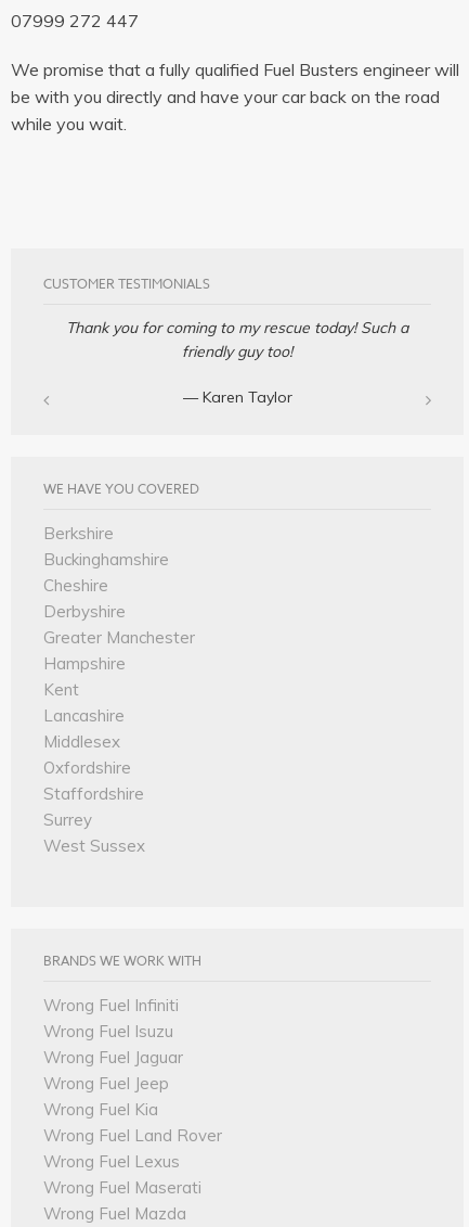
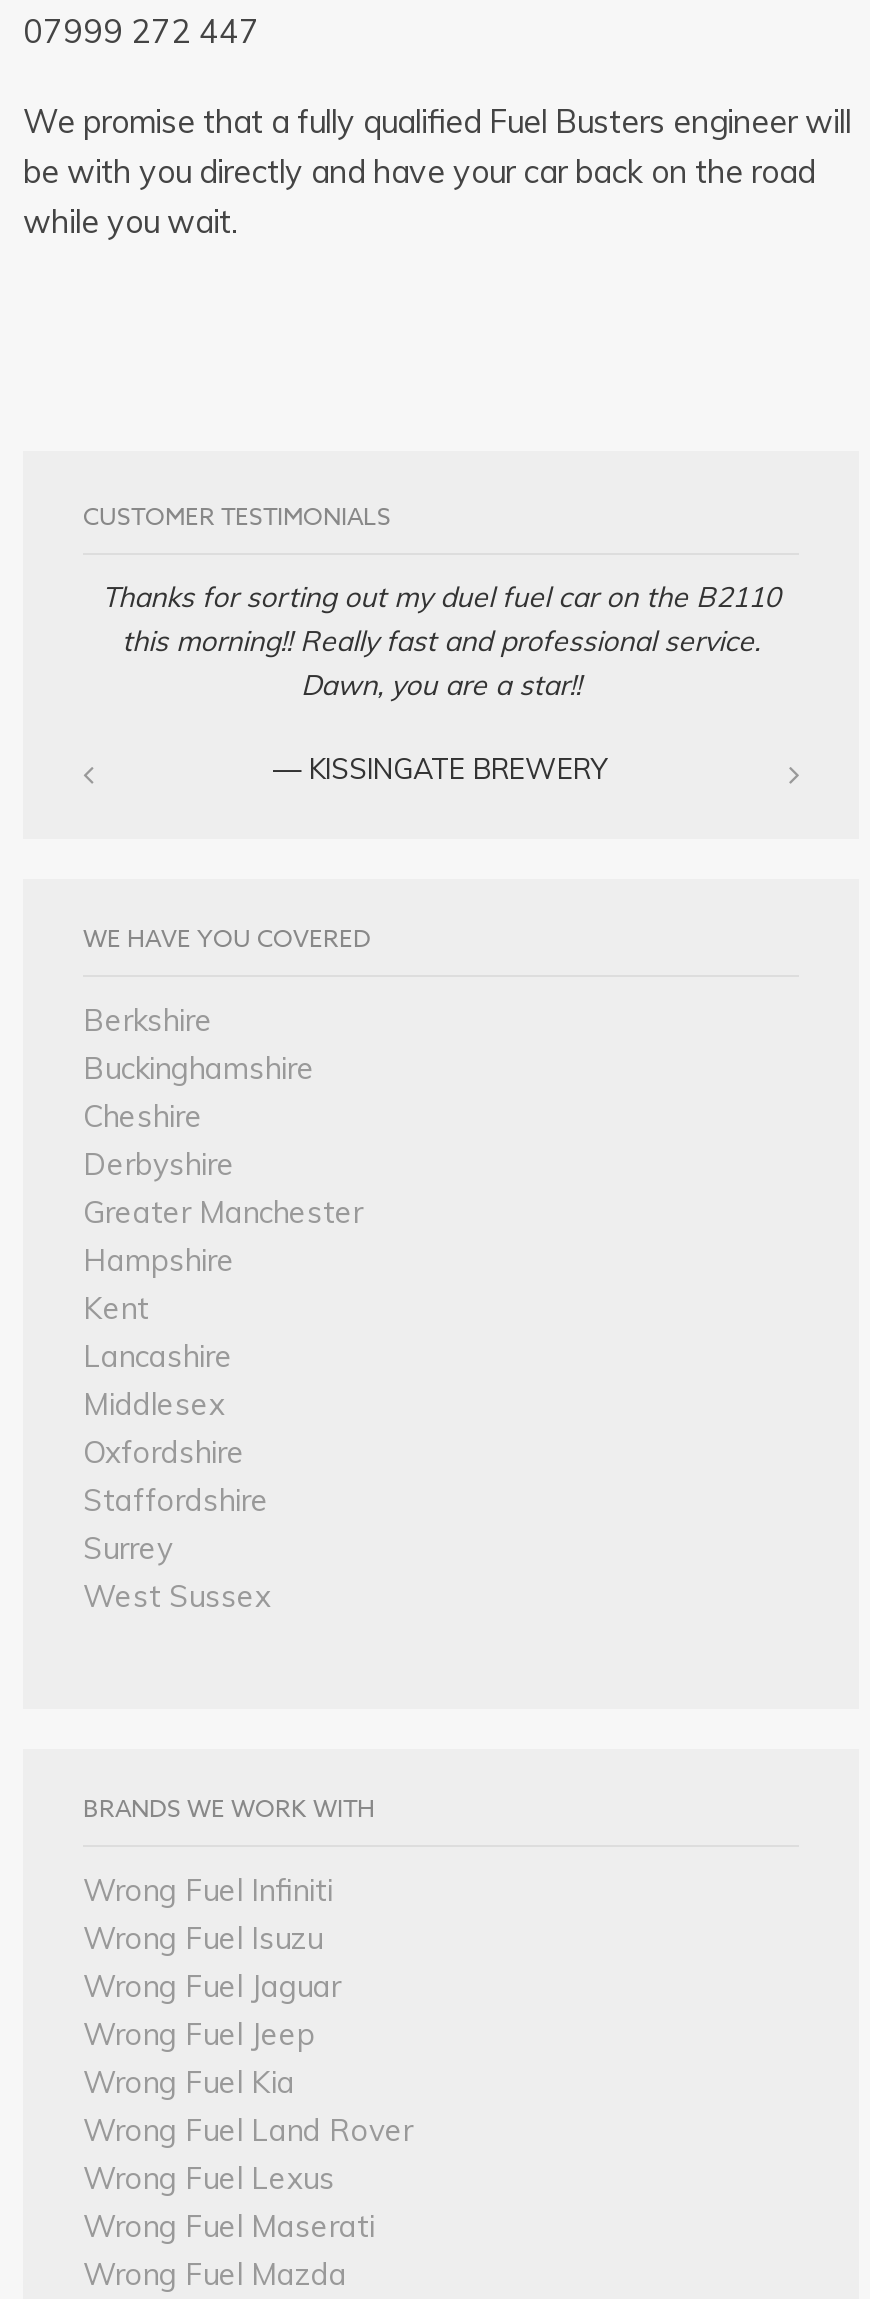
[66,318,408,361] Thank you for coming to my rescue today! Such a | friendly guy too! -> [102,579,780,703] Thanks for sorting out my duel fuel car on the B2110 | this morning!! Really fast and professional service. | Dawn, you are a star!!
[183,387,292,407] — Karen Taylor -> [273,751,609,787] — KISSINGATE BREWERY

